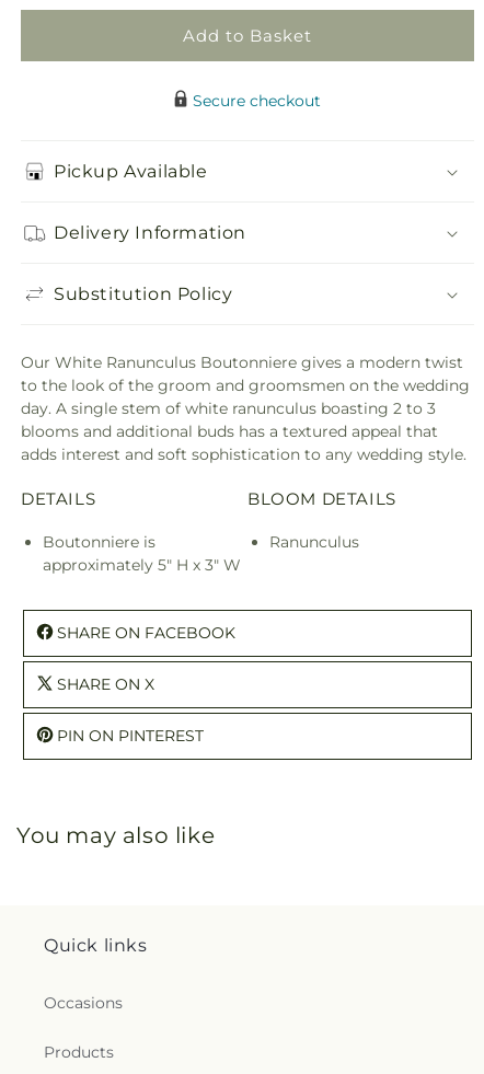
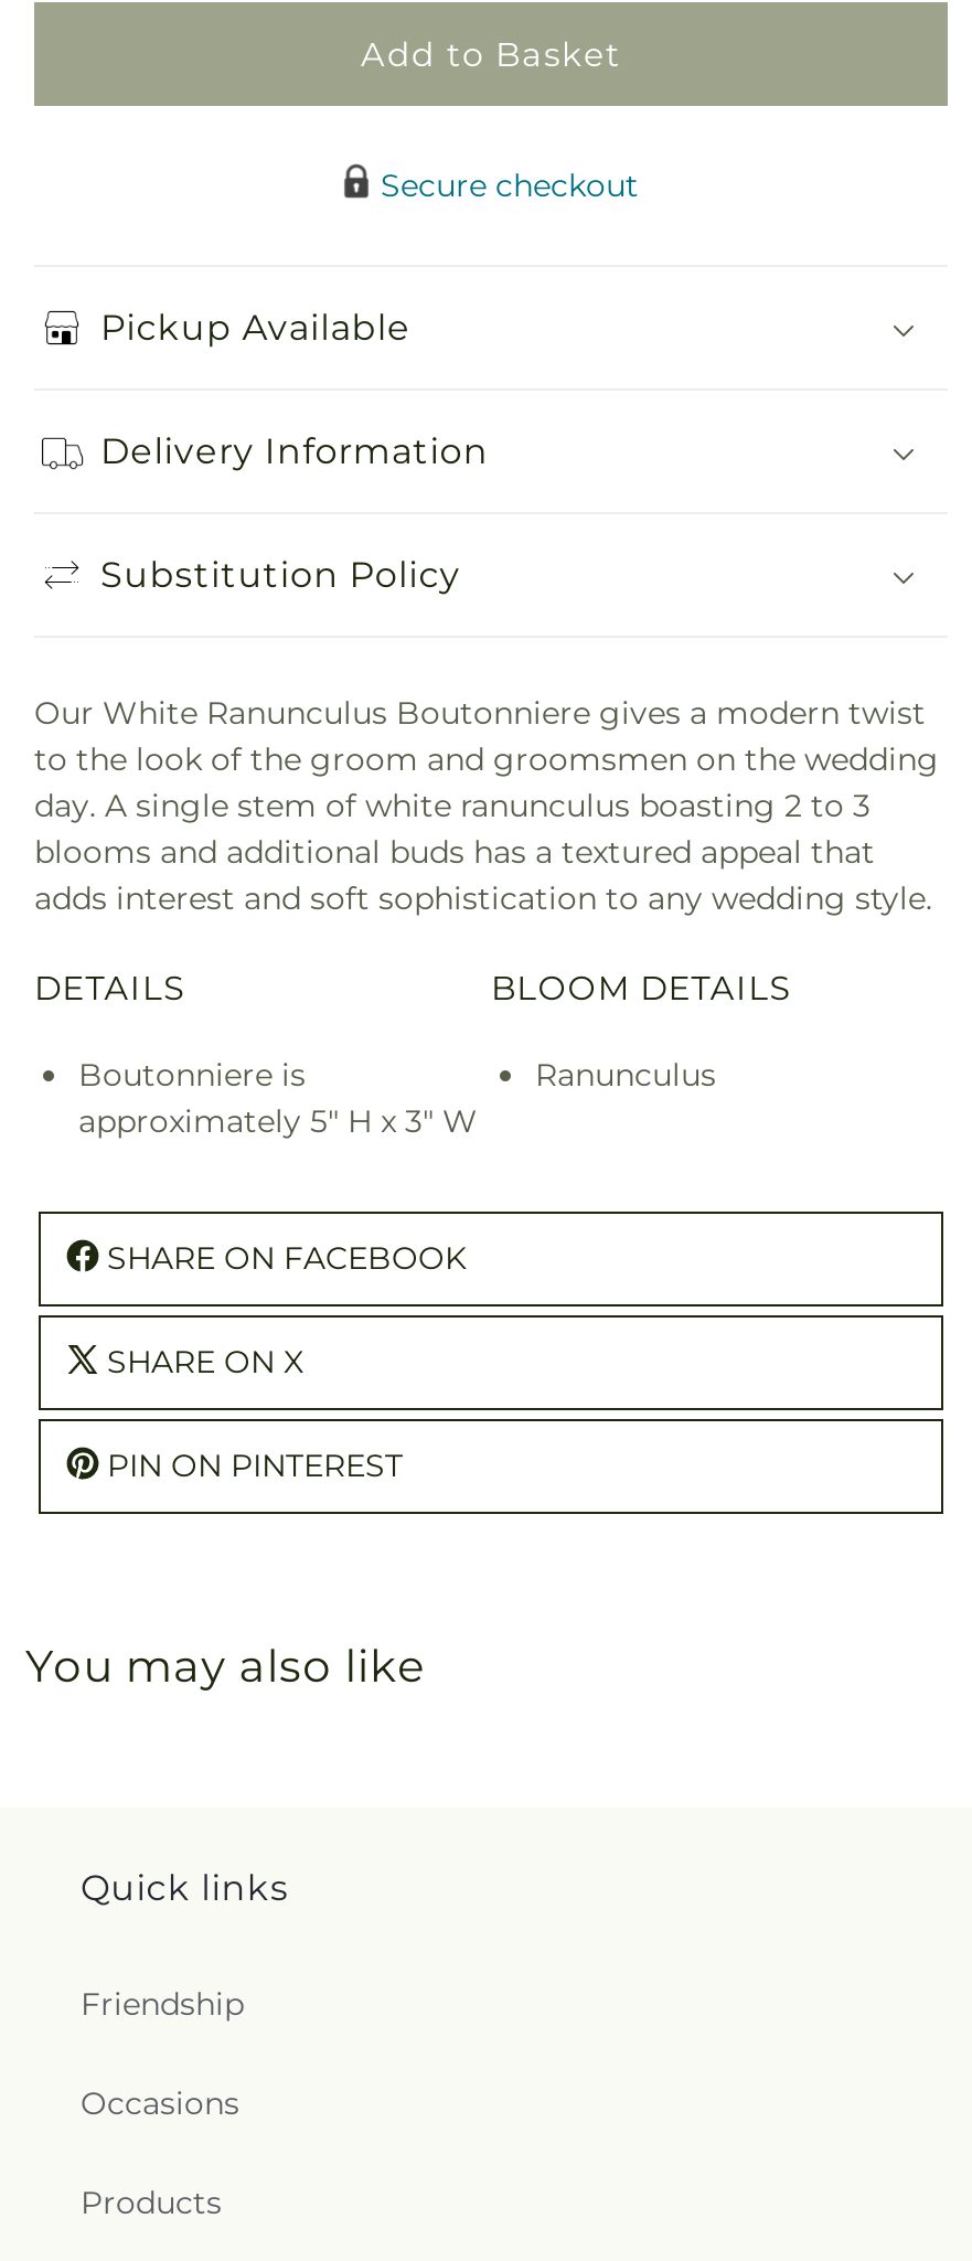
none -> [81,1984,244,2024] Friendship

